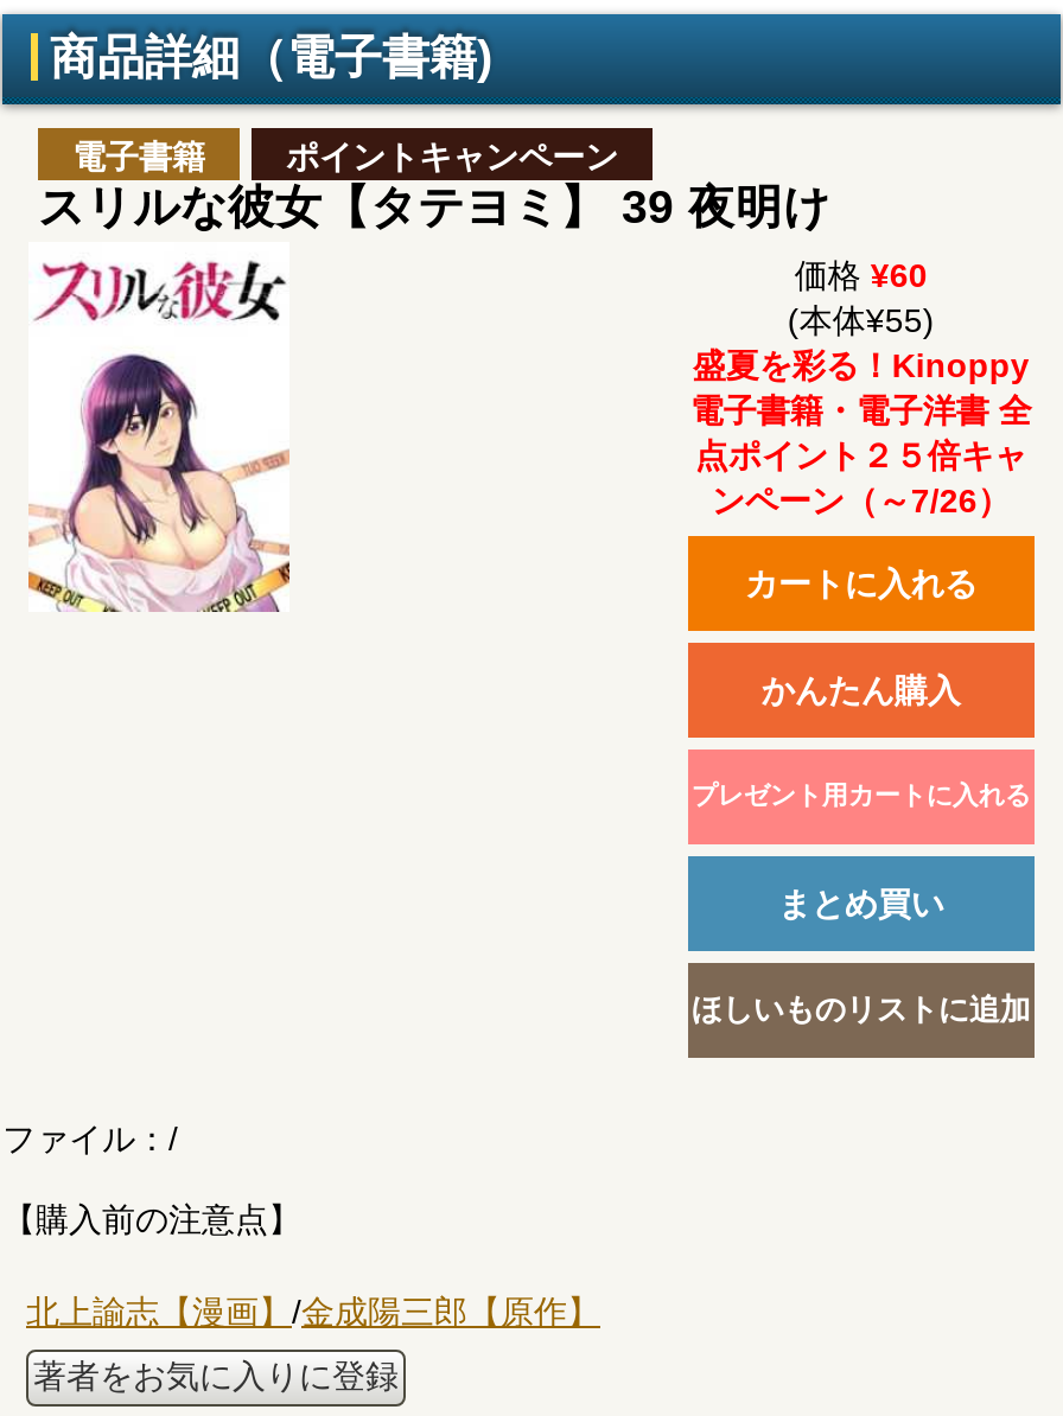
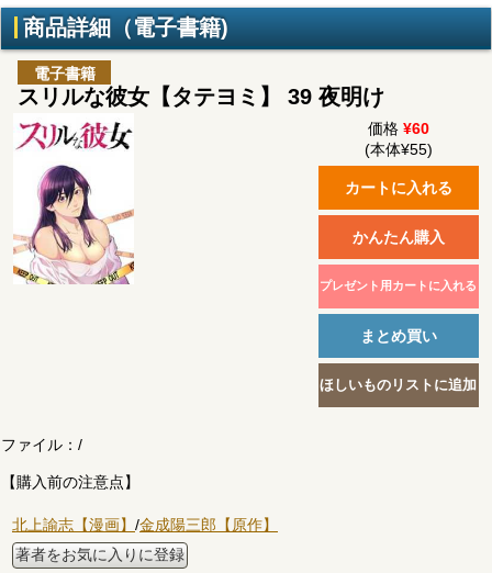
[286,138,618,176] ポイントキャンペーン -> none
[690,346,1032,519] 盛夏を彩る！Kinoppy | 電子書籍・電子洋書 全 | 点ポイント２５倍キャ | ンペーン（～7/26） -> none

